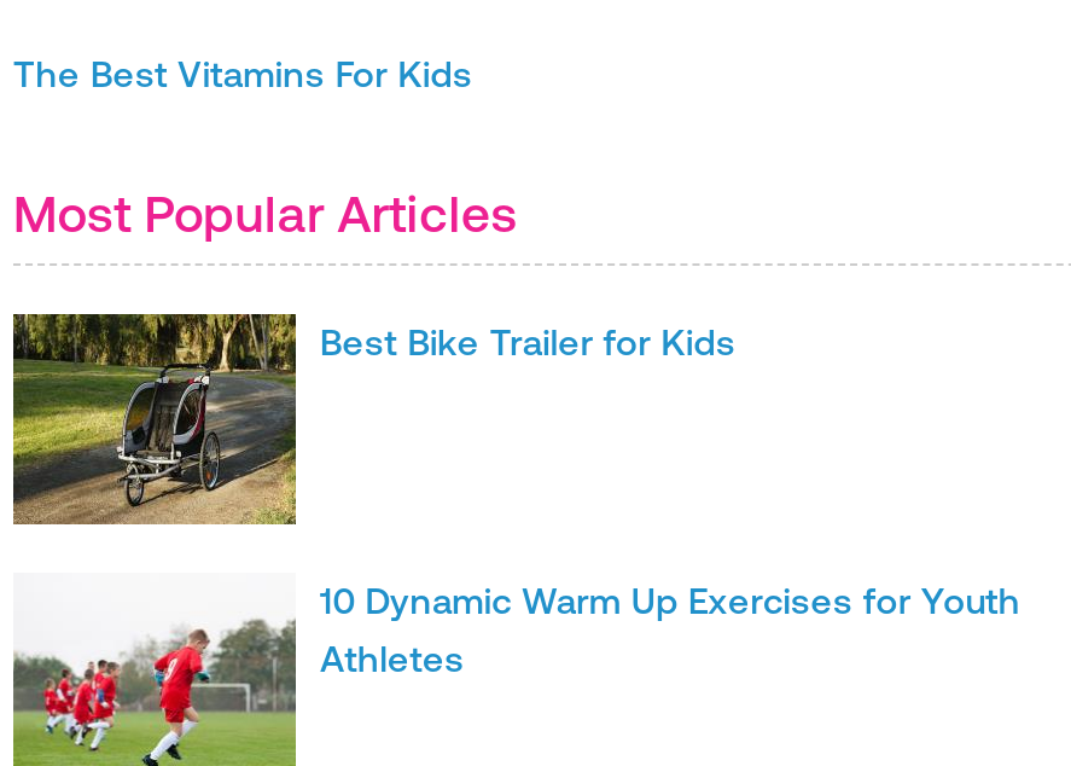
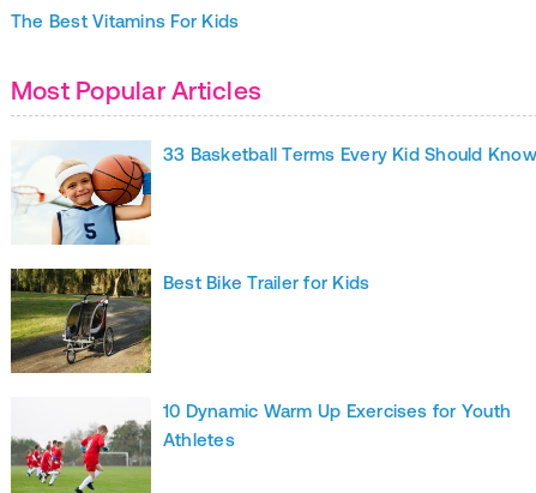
none -> [11,142,536,246] [image] | 33 Basketball Terms Every Kid Should Know

